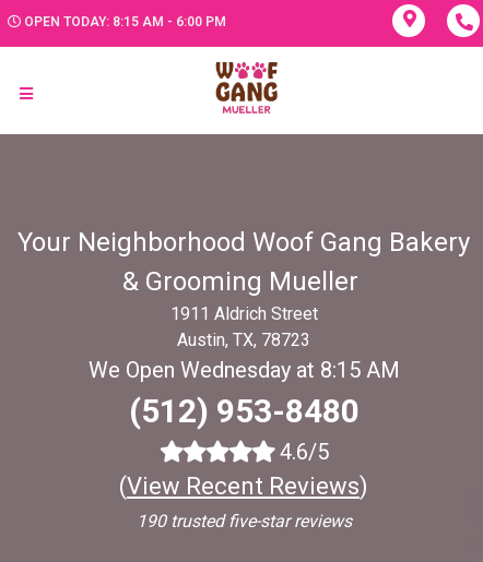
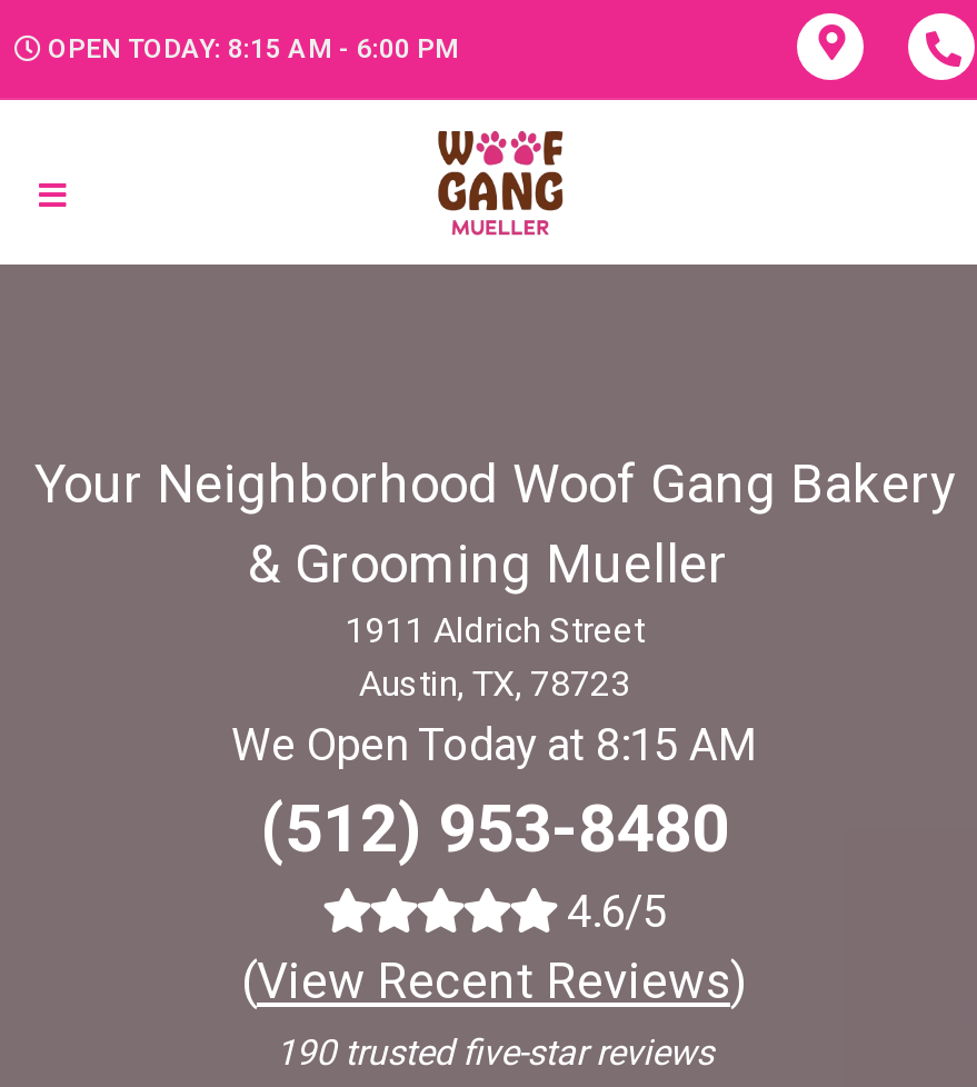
[88,356,399,383] We Open Wednesday at 8:15 AM -> [231,717,758,770] We Open Today at 8:15 AM

